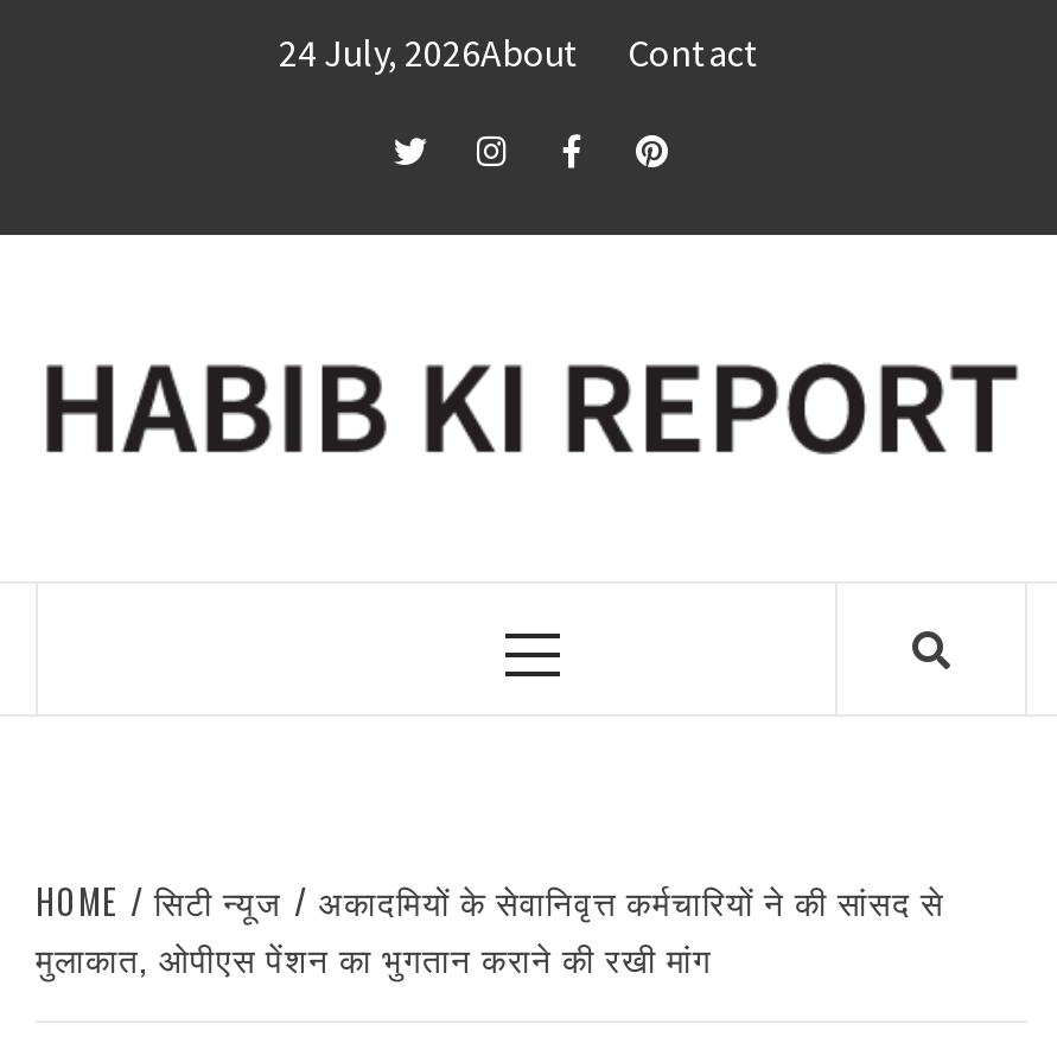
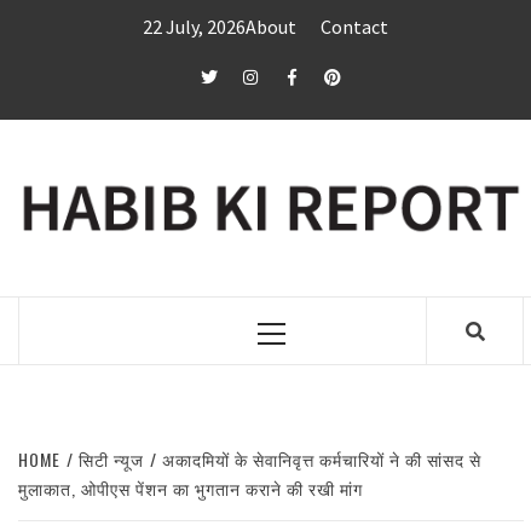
[279,28,760,76] 24 July, 2026About Contact -> [142,15,388,39] 22 July, 2026About Contact

